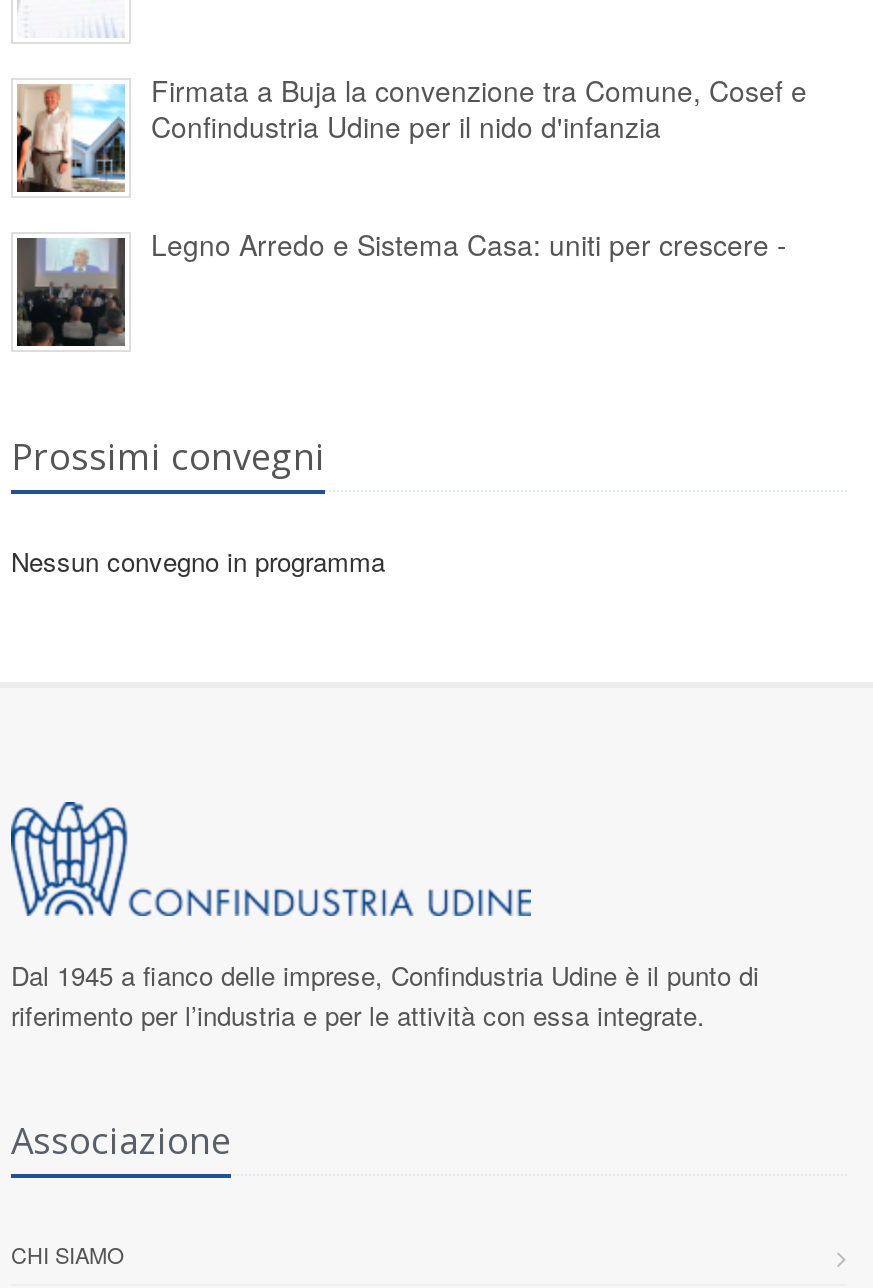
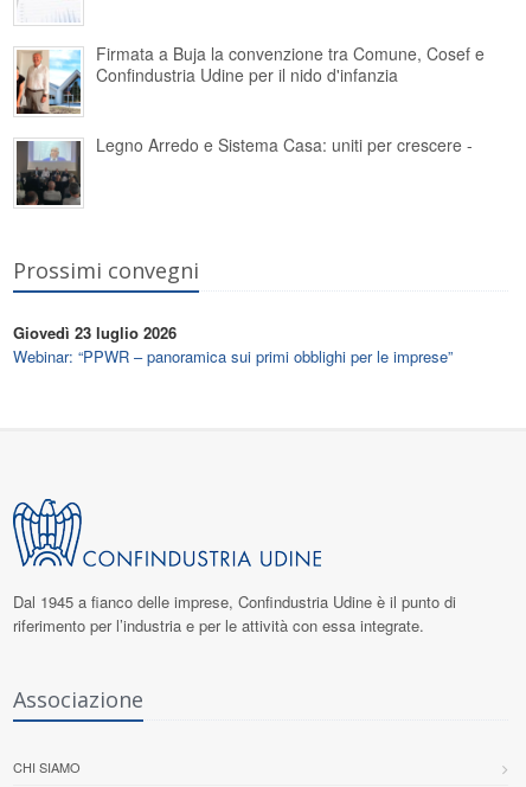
[11,541,385,579] Nessun convegno in programma -> [13,321,453,367] Giovedì 23 luglio 2026 | Webinar: “PPWR – panoramica sui primi obblighi per le imprese”

